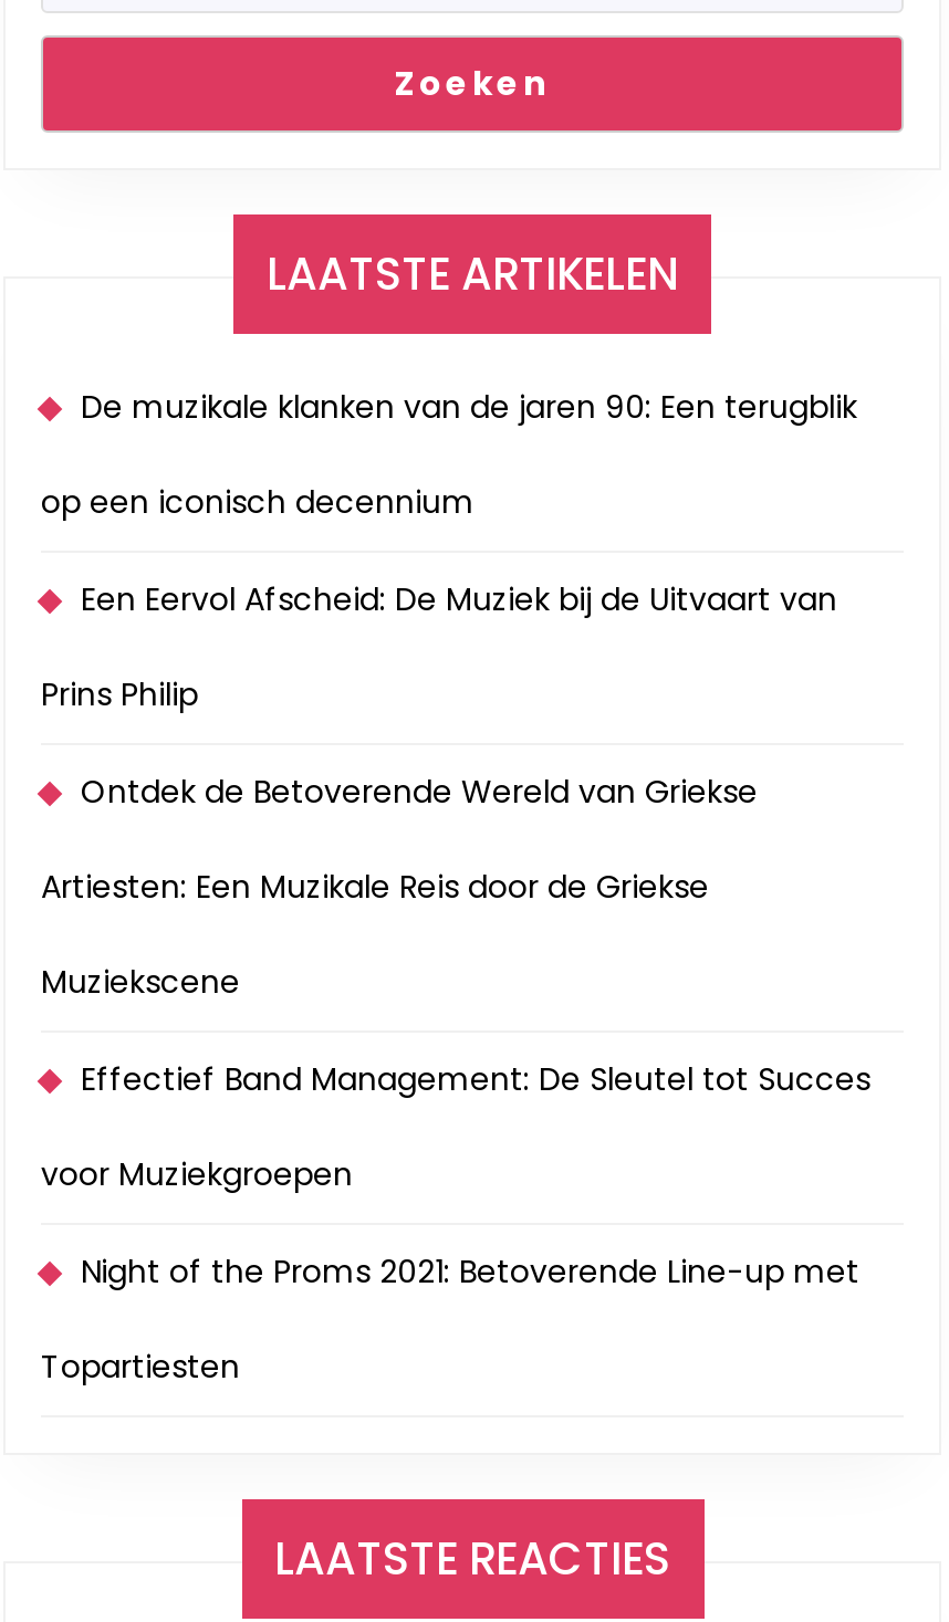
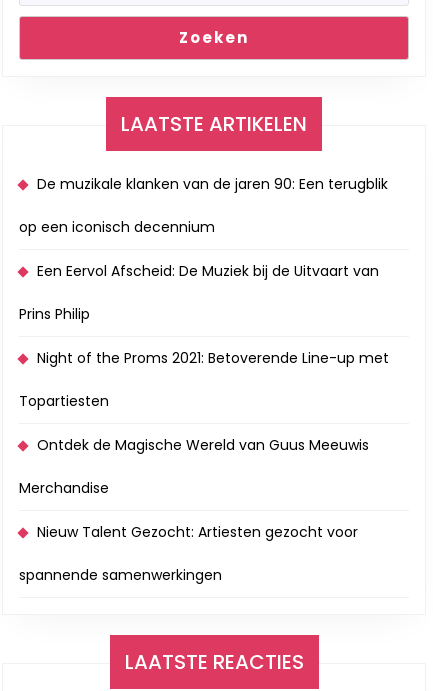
[41,770,870,1196] Ontdek de Betoverende Wereld van Griekse | Artiesten: Een Muzikale Reis door de Griekse | Muziekscene | Effectief Band Management: De Sleutel tot Succes | voor Muziekgroepen -> none
moved [41,1249,859,1389] -> [19,348,389,411]: Night of the Proms 2021: Betoverende Line-up met | Topartiesten
none -> [19,435,369,585] Ontdek de Magische Wereld van Guus Meeuwis | Merchandise | Nieuw Talent Gezocht: Artiesten gezocht voor | spannende samenwerkingen

